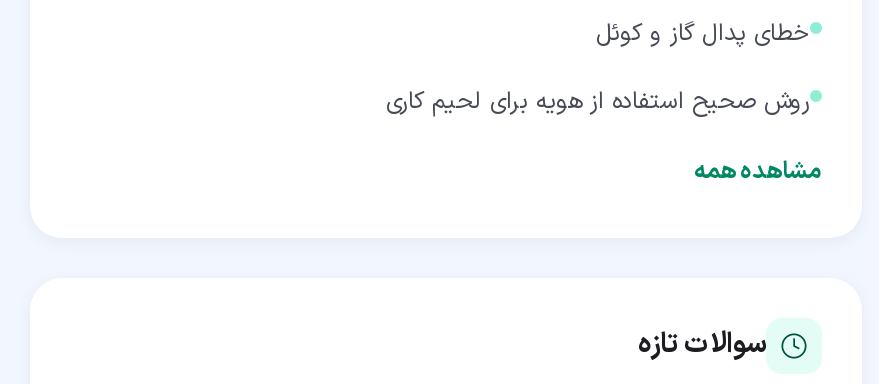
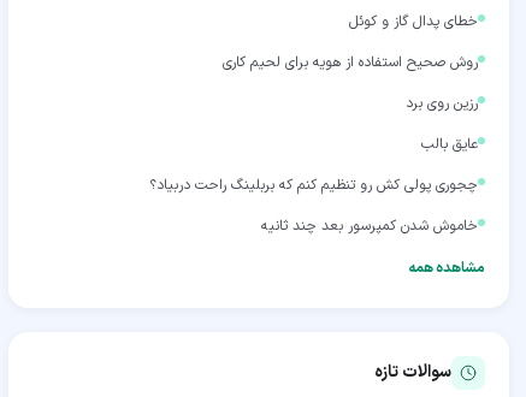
none -> [149,93,478,237] رزین روی برد | عایق بالب | چجوری پولی کش رو تنظیم کنم که بربلینگ راحت دربیاد؟ | خاموش شدن کمپرسور بعد چند ثانیه

